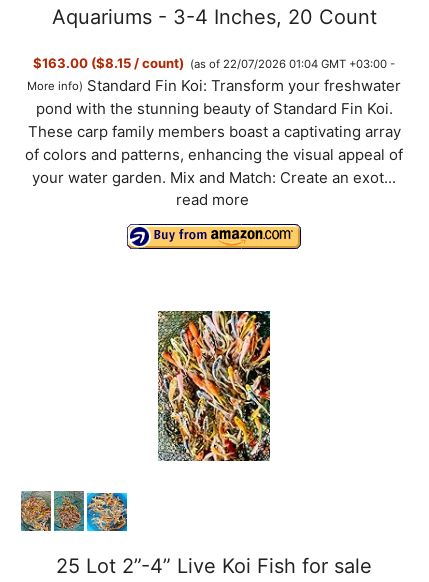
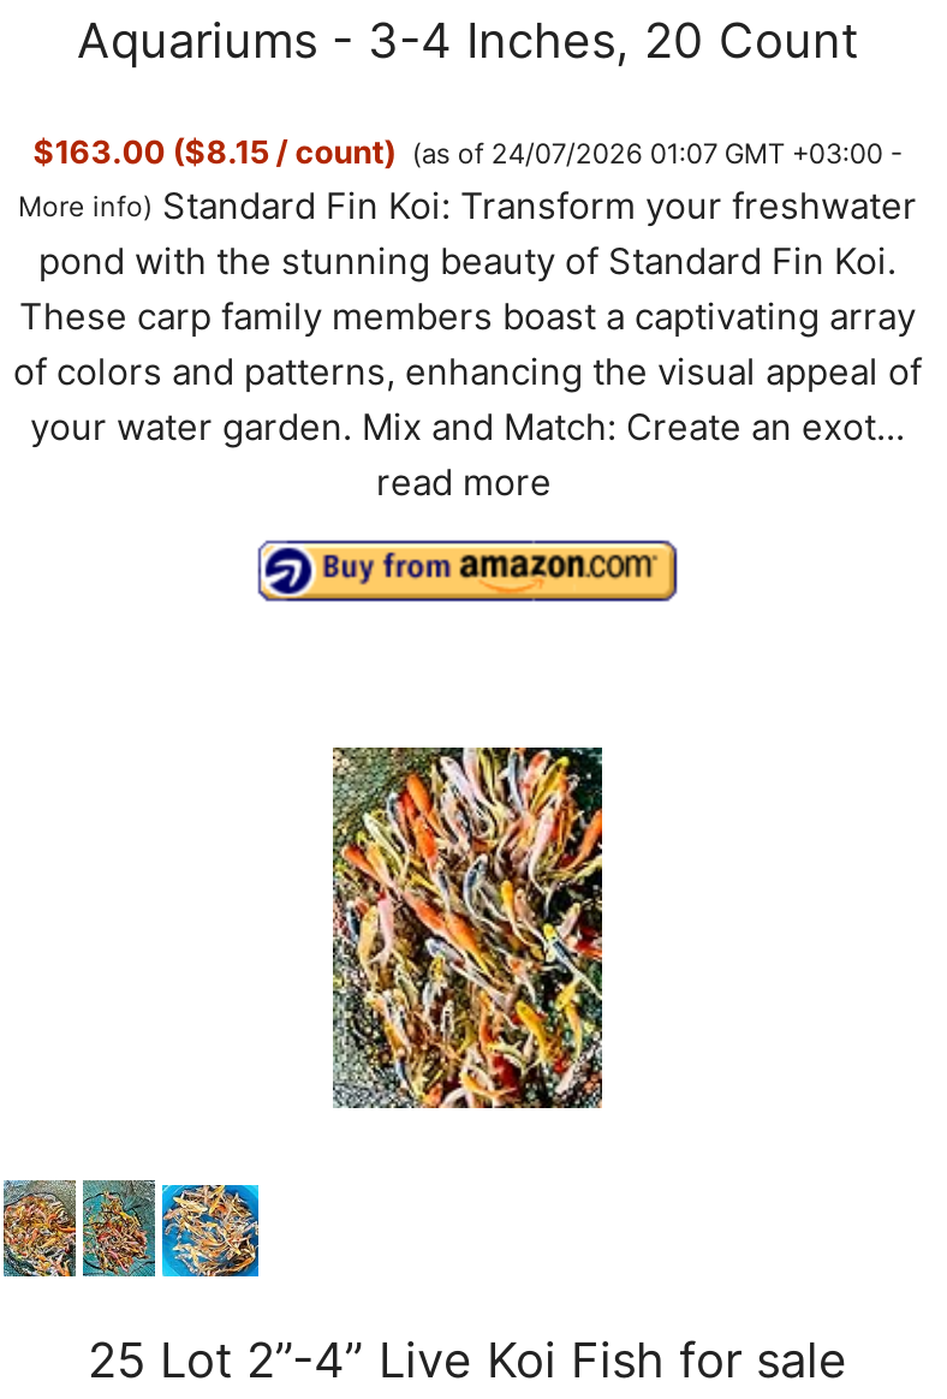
[33,55,395,71] $163.00 ($8.15 / count) (as of 22/07/2026 01:04 GMT +03:00 - -> [33,132,902,171] $163.00 ($8.15 / count) (as of 24/07/2026 01:07 GMT +03:00 -

